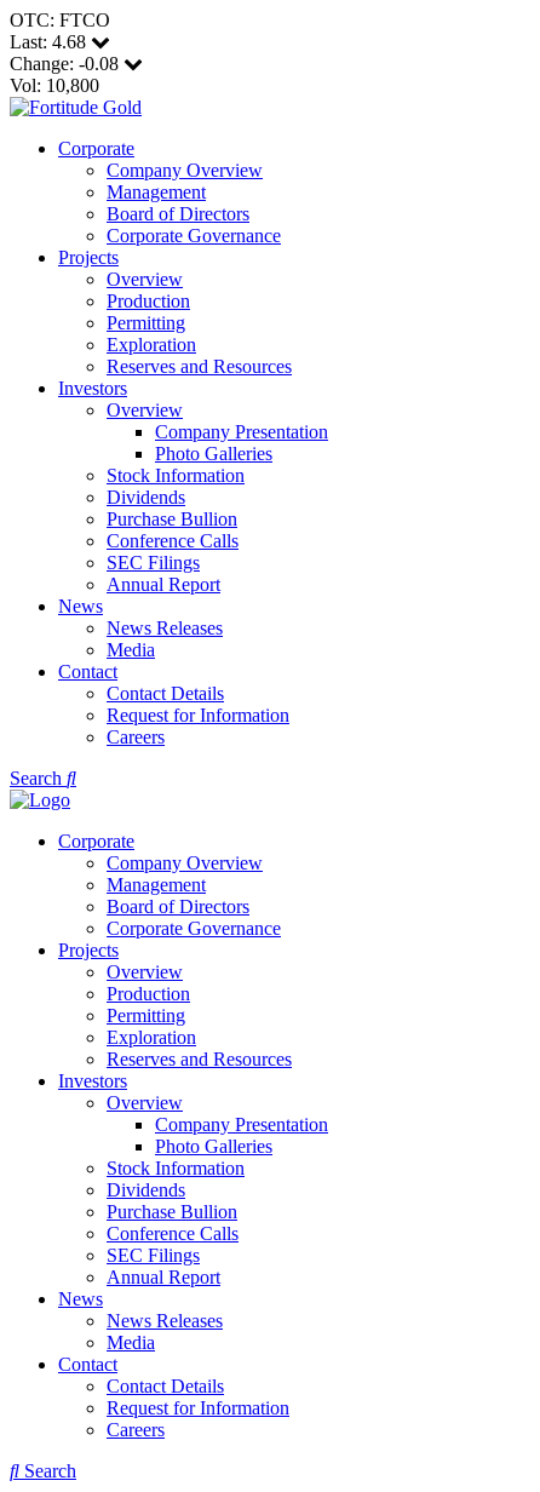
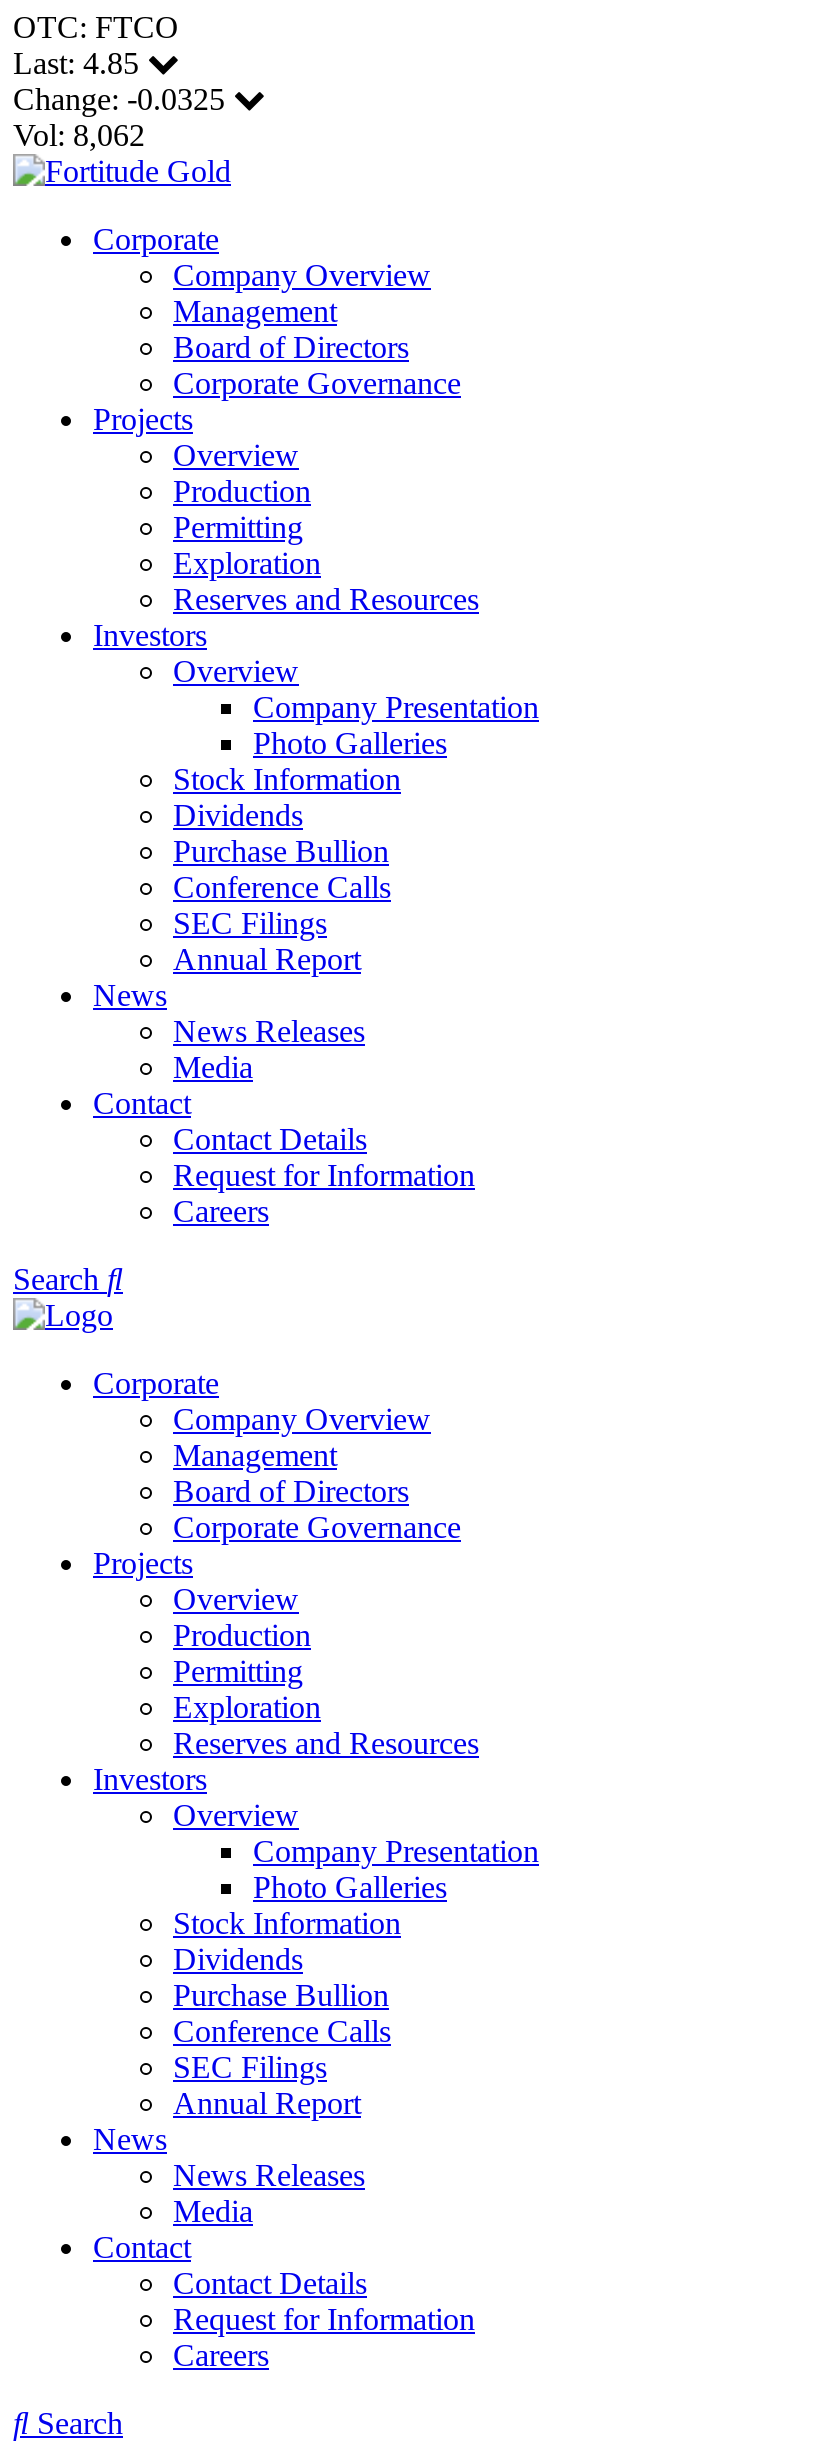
[10,31,86,52] Last: 4.68 -> [13,46,139,80] Last: 4.85
[10,53,119,74] Change: -0.08 -> [13,82,225,116] Change: -0.0325
[10,75,99,96] Vol: 10,800 -> [13,118,145,152] Vol: 8,062

